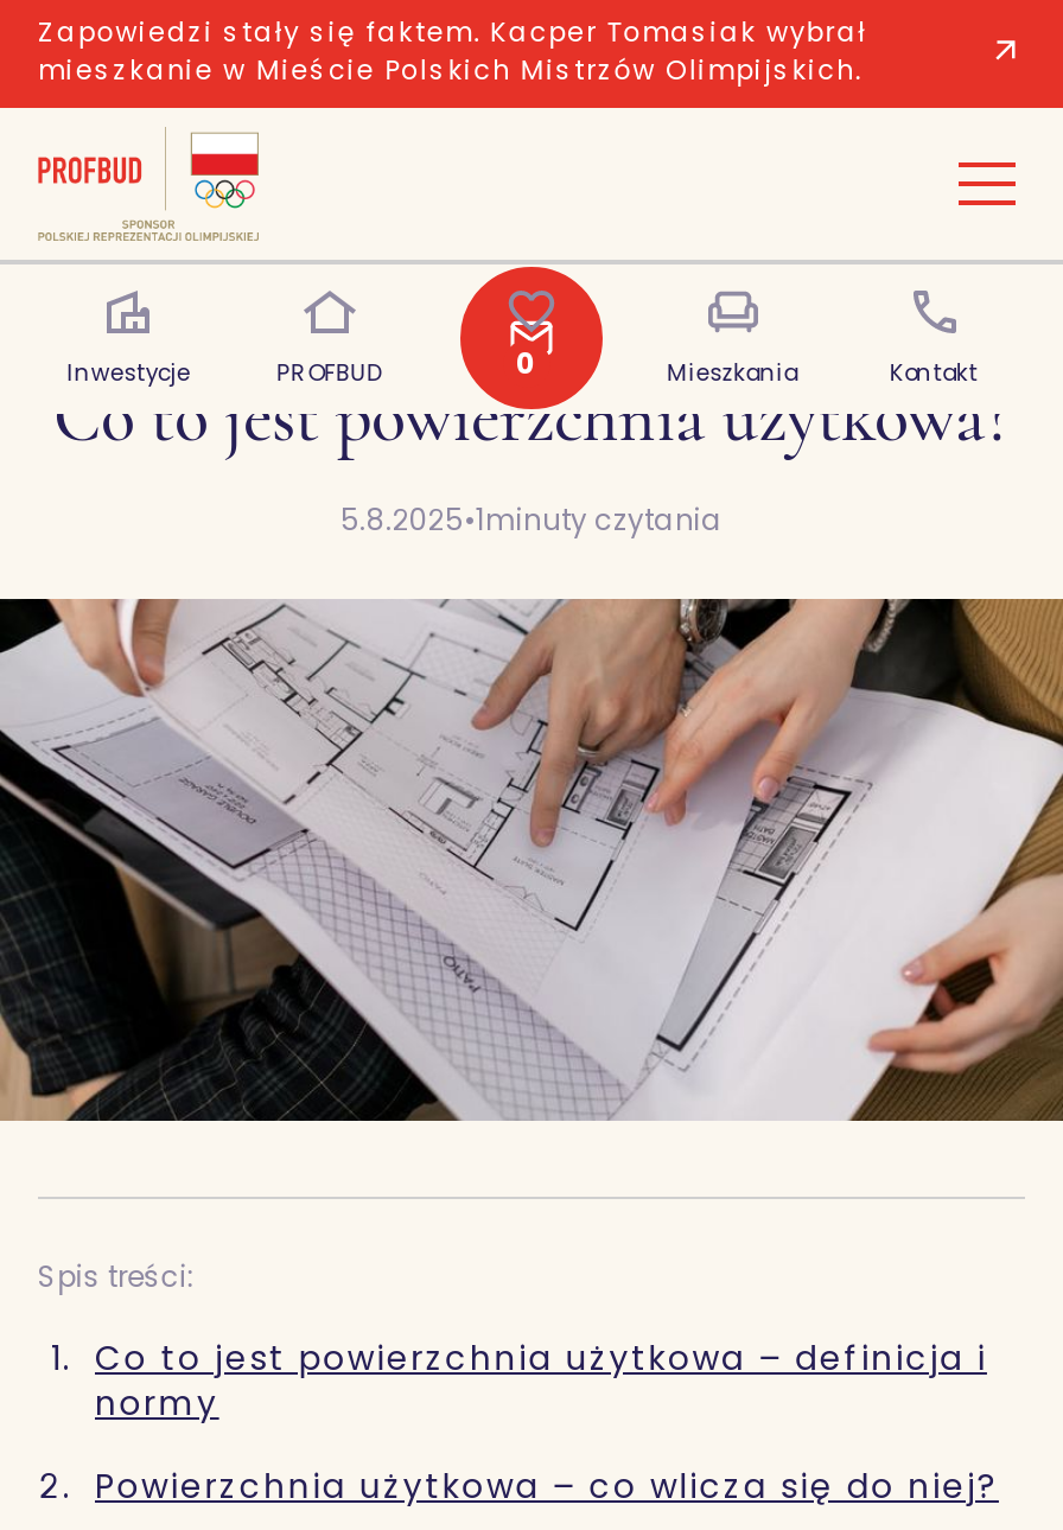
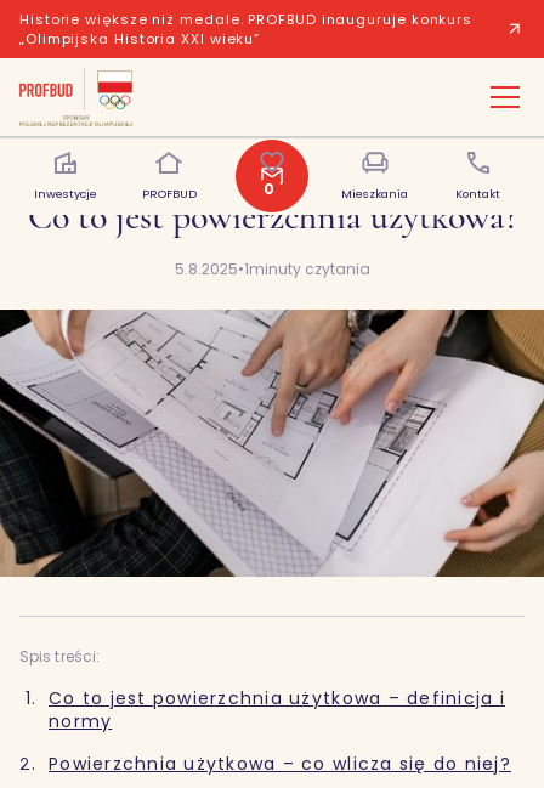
[38,13,867,89] Zapowiedzi stały się faktem. Kacper Tomasiak wybrał | mieszkanie w Mieście Polskich Mistrzów Olimpijskich. -> [19,10,472,49] Historie większe niż medale. PROFBUD inauguruje konkurs | „Olimpijska Historia XXI wieku”

